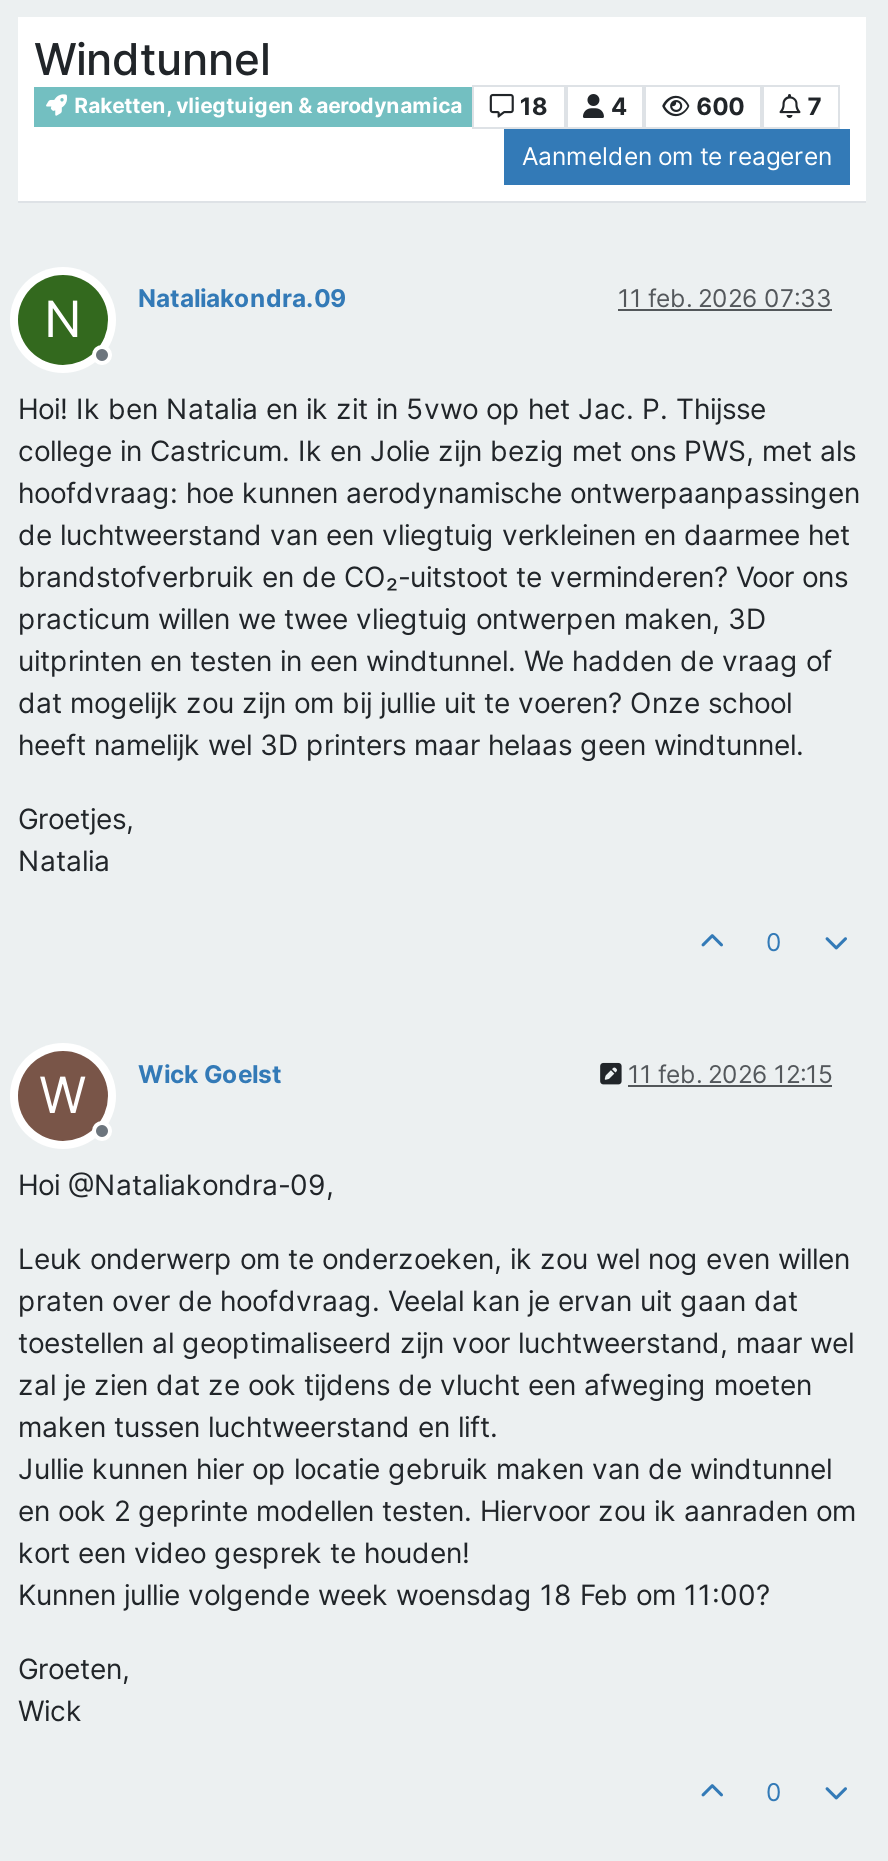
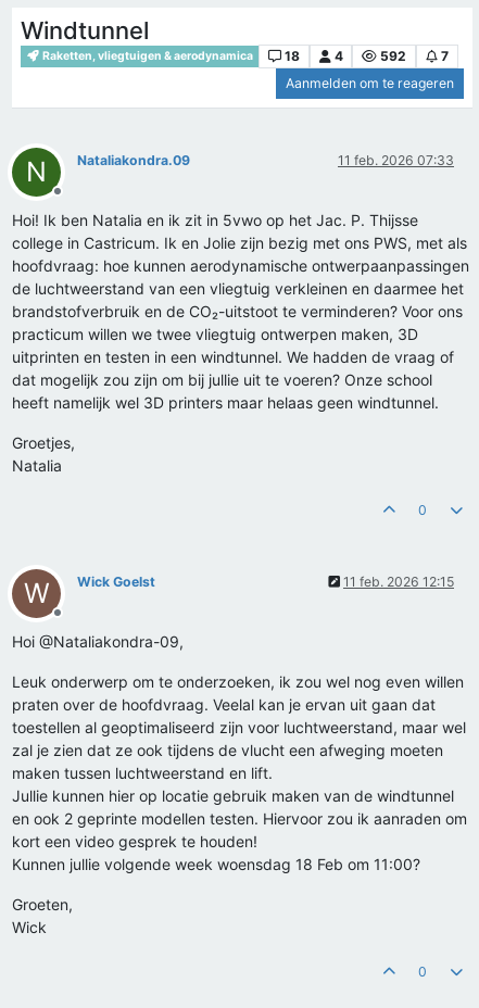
[696,91,744,121] 600 -> [380,48,406,64] 592

